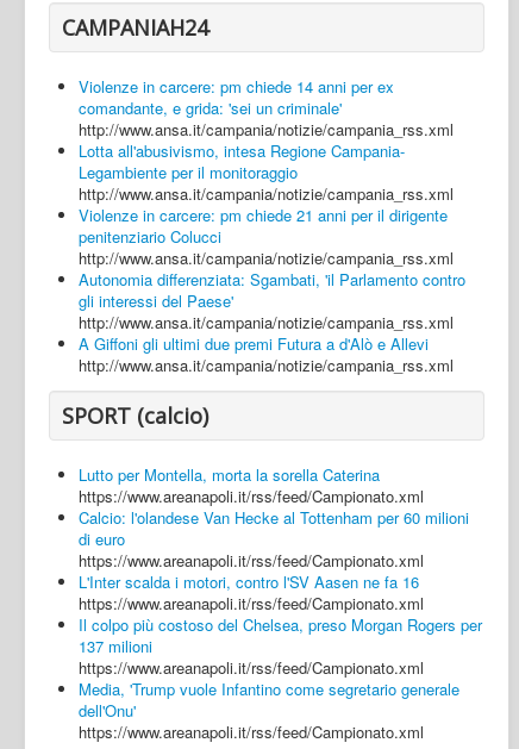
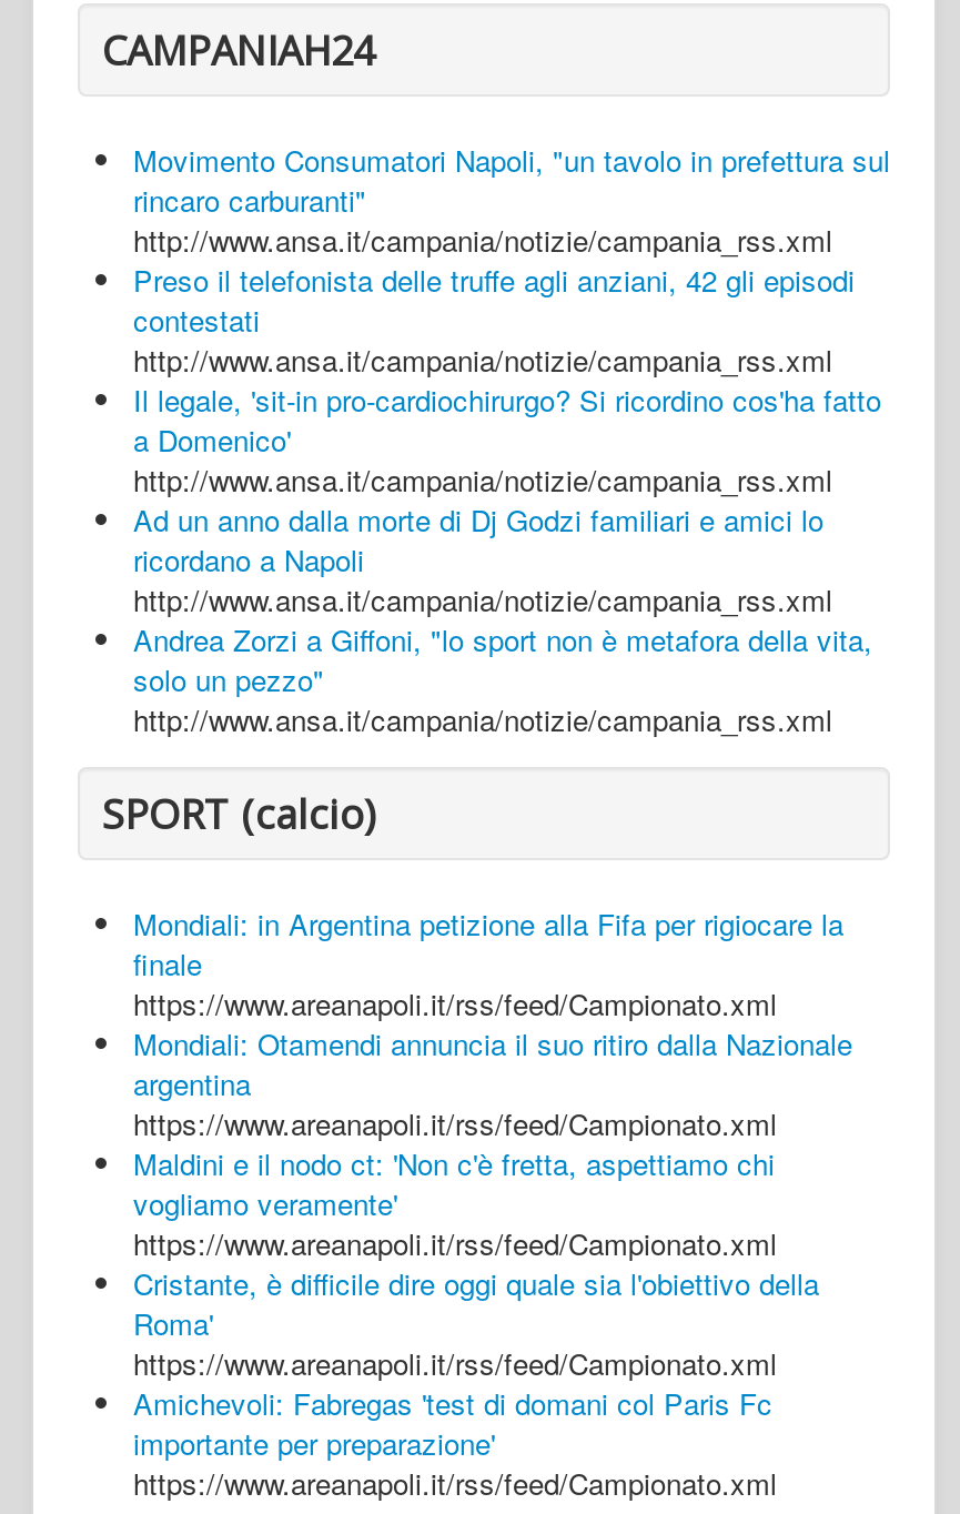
[79,75,394,119] Violenze in carcere: pm chiede 14 anni per ex | comandante, e grida: 'sei un criminale' -> [133,139,890,221] Movimento Consumatori Napoli, "un tavolo in prefettura sul | rincaro carburanti"
[79,139,405,183] Lotta all'abusivismo, intesa Regione Campania- | Legambiente per il monitoraggio -> [133,258,855,341] Preso il telefonista delle truffe agli anziani, 42 gli episodi | contestati
[79,204,448,248] Violenze in carcere: pm chiede 21 anni per il dirigente | penitenziario Colucci -> [133,378,881,460] Il legale, 'sit-in pro-cardiochirurgo? Si ricordino cos'ha fatto | a Domenico'
[79,268,465,312] Autonomia differenziata: Sgambati, 'il Parlamento contro | gli interessi del Paese' -> [133,498,823,580] Ad un anno dalla morte di Dj Godzi familiari e amici lo | ricordano a Napoli
[79,332,429,355] A Giffoni gli ultimi due premi Futura a d'Alò e Allevi -> [133,618,872,700] Andrea Zorzi a Giffoni, "lo sport non è metafora della vita, | solo un pezzo"
[79,463,380,486] Lutto per Montella, morta la sorella Caterina -> [133,902,843,984] Mondiali: in Argentina petizione alla Fifa per rigiocare la | finale
[79,506,469,550] Calcio: l'olandese Van Hecke al Tottenham per 60 milioni | di euro -> [133,1022,852,1104] Mondiali: Otamendi annuncia il suo ritiro dalla Nazionale | argentina
[79,570,419,593] L'Inter scalda i motori, contro l'SV Aasen ne fa 16 -> [133,1142,775,1224] Maldini e il nodo ct: 'Non c'è fretta, aspettiamo chi | vogliamo veramente'
[79,613,482,657] Il colpo più costoso del Chelsea, preso Morgan Rogers per | 137 milioni -> [133,1262,819,1344] Cristante, è difficile dire oggi quale sia l'obiettivo della | Roma'
[79,677,459,721] Media, 'Trump vuole Infantino come segretario generale | dell'Onu' -> [133,1382,772,1464] Amichevoli: Fabregas 'test di domani col Paris Fc | importante per preparazione'

